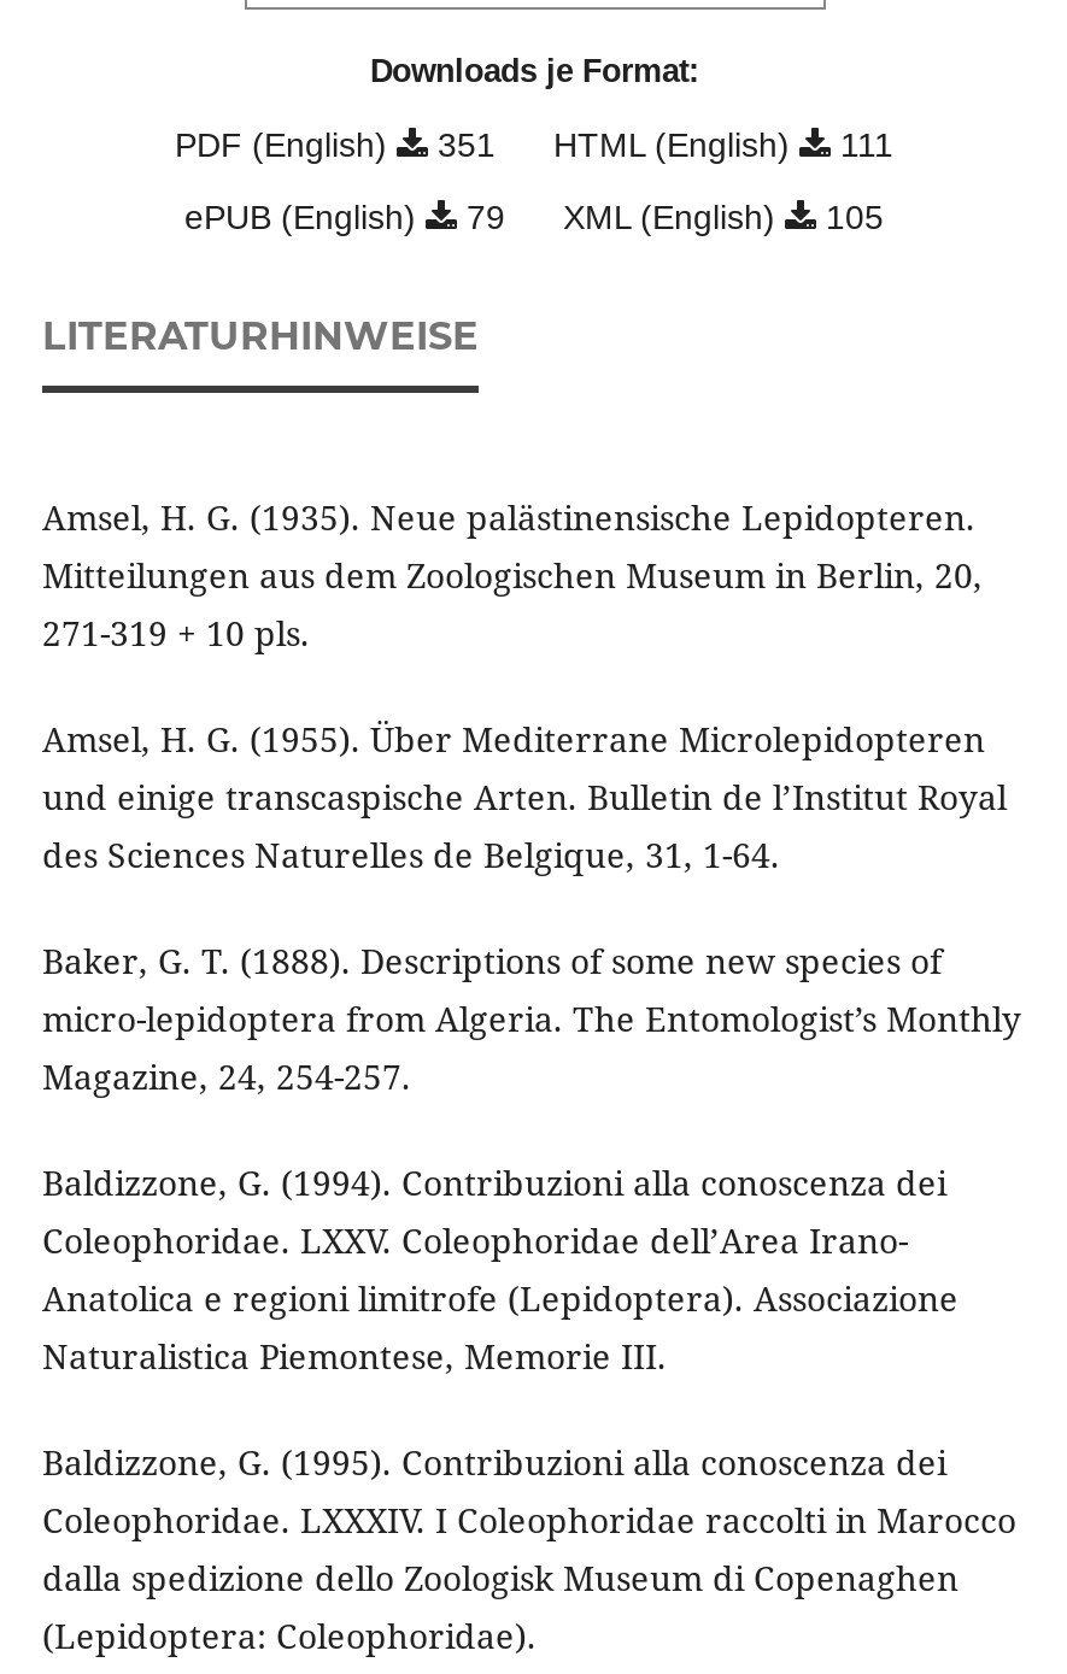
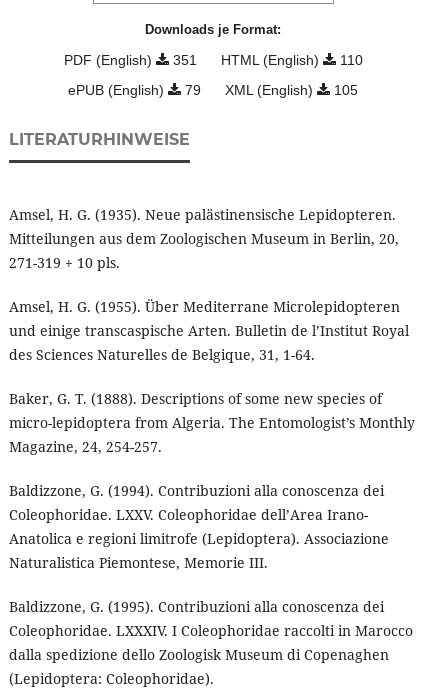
[175,126,893,165] PDF (English) 351 HTML (English) 111 -> [63,52,362,68] PDF (English) 351 HTML (English) 110

